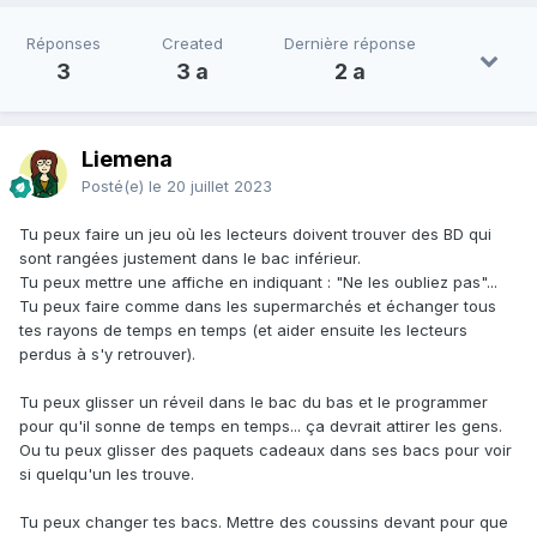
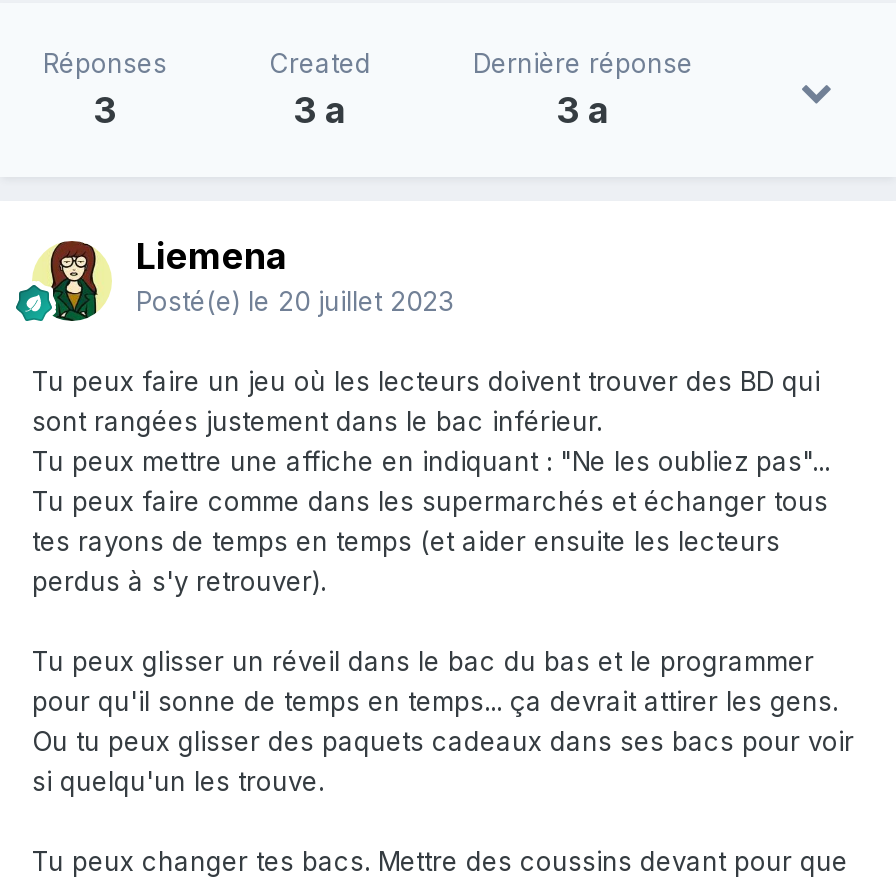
[334,59,365,84] 2 a -> [556,90,610,132] 3 a

